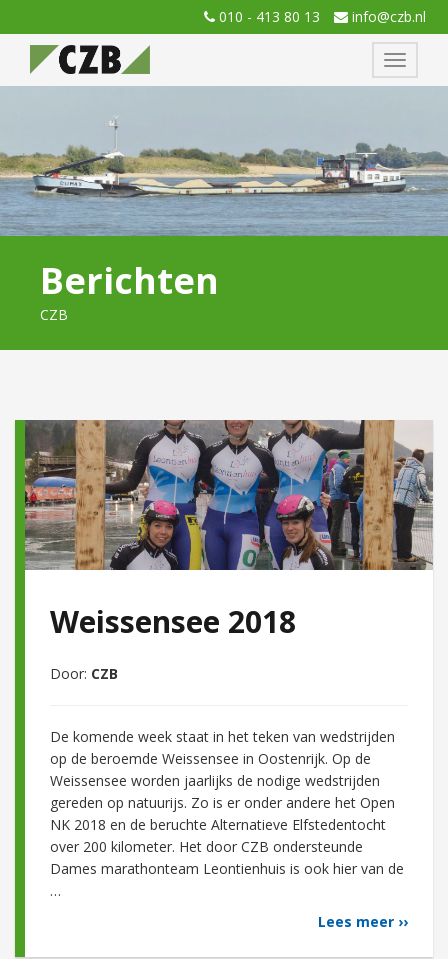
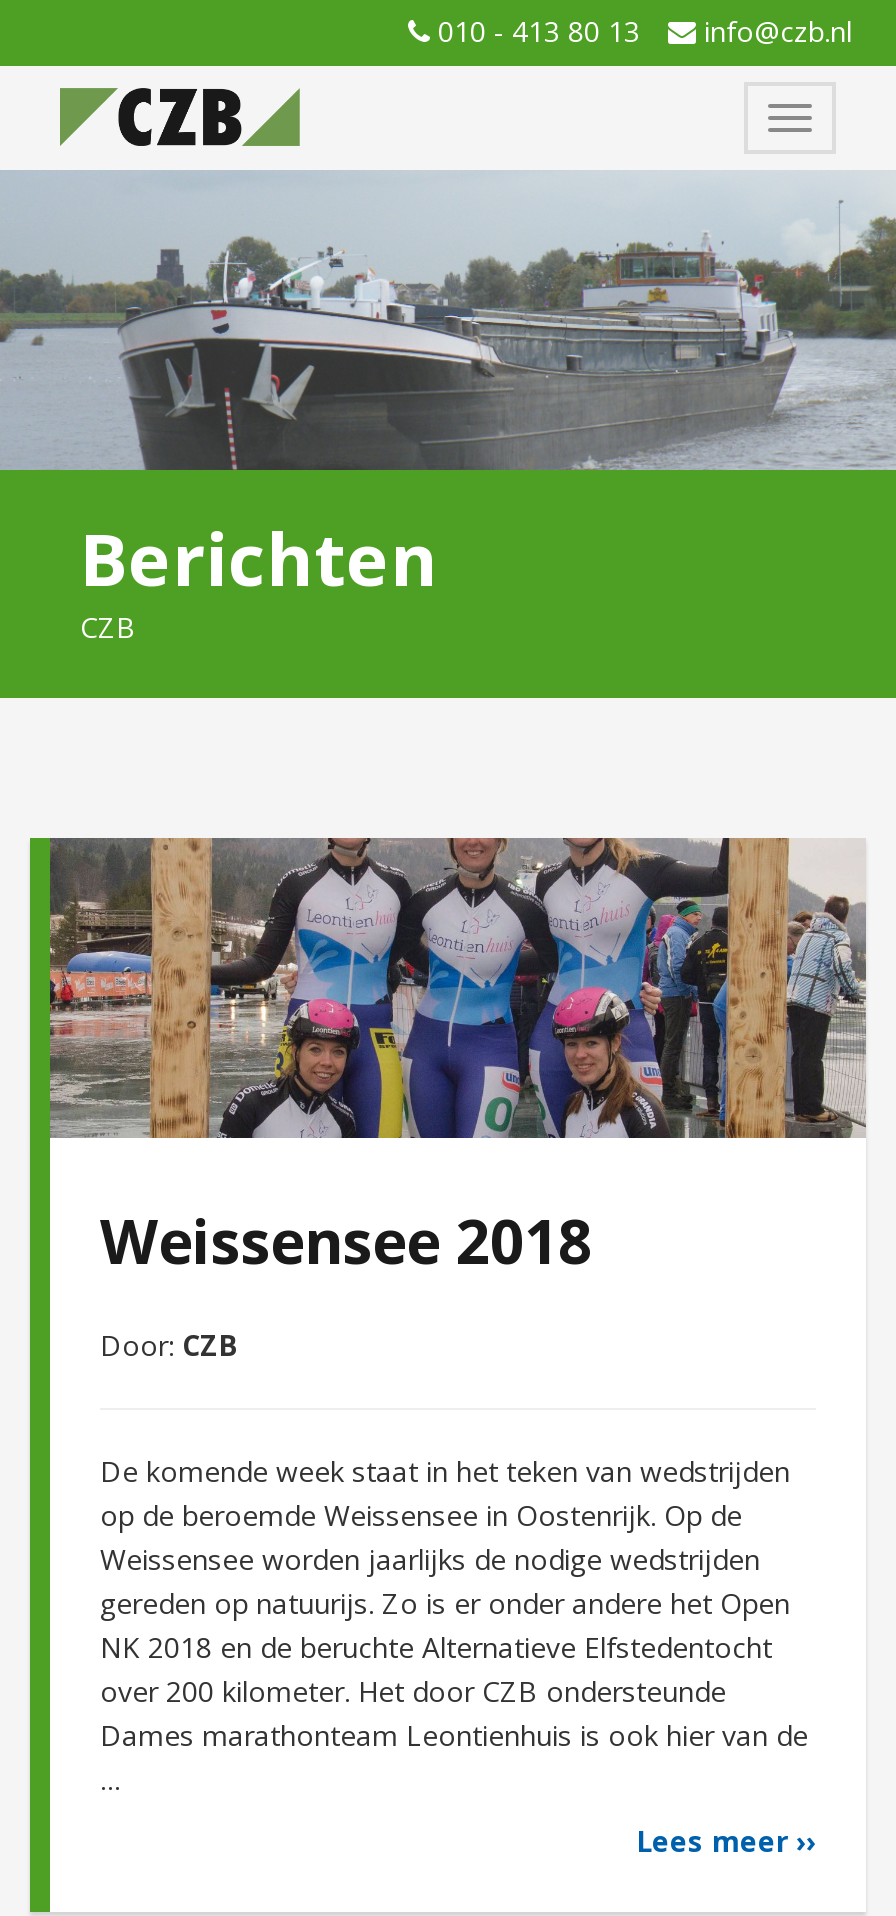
[3,110,445,237] [image] -> [6,186,890,472] [image]

